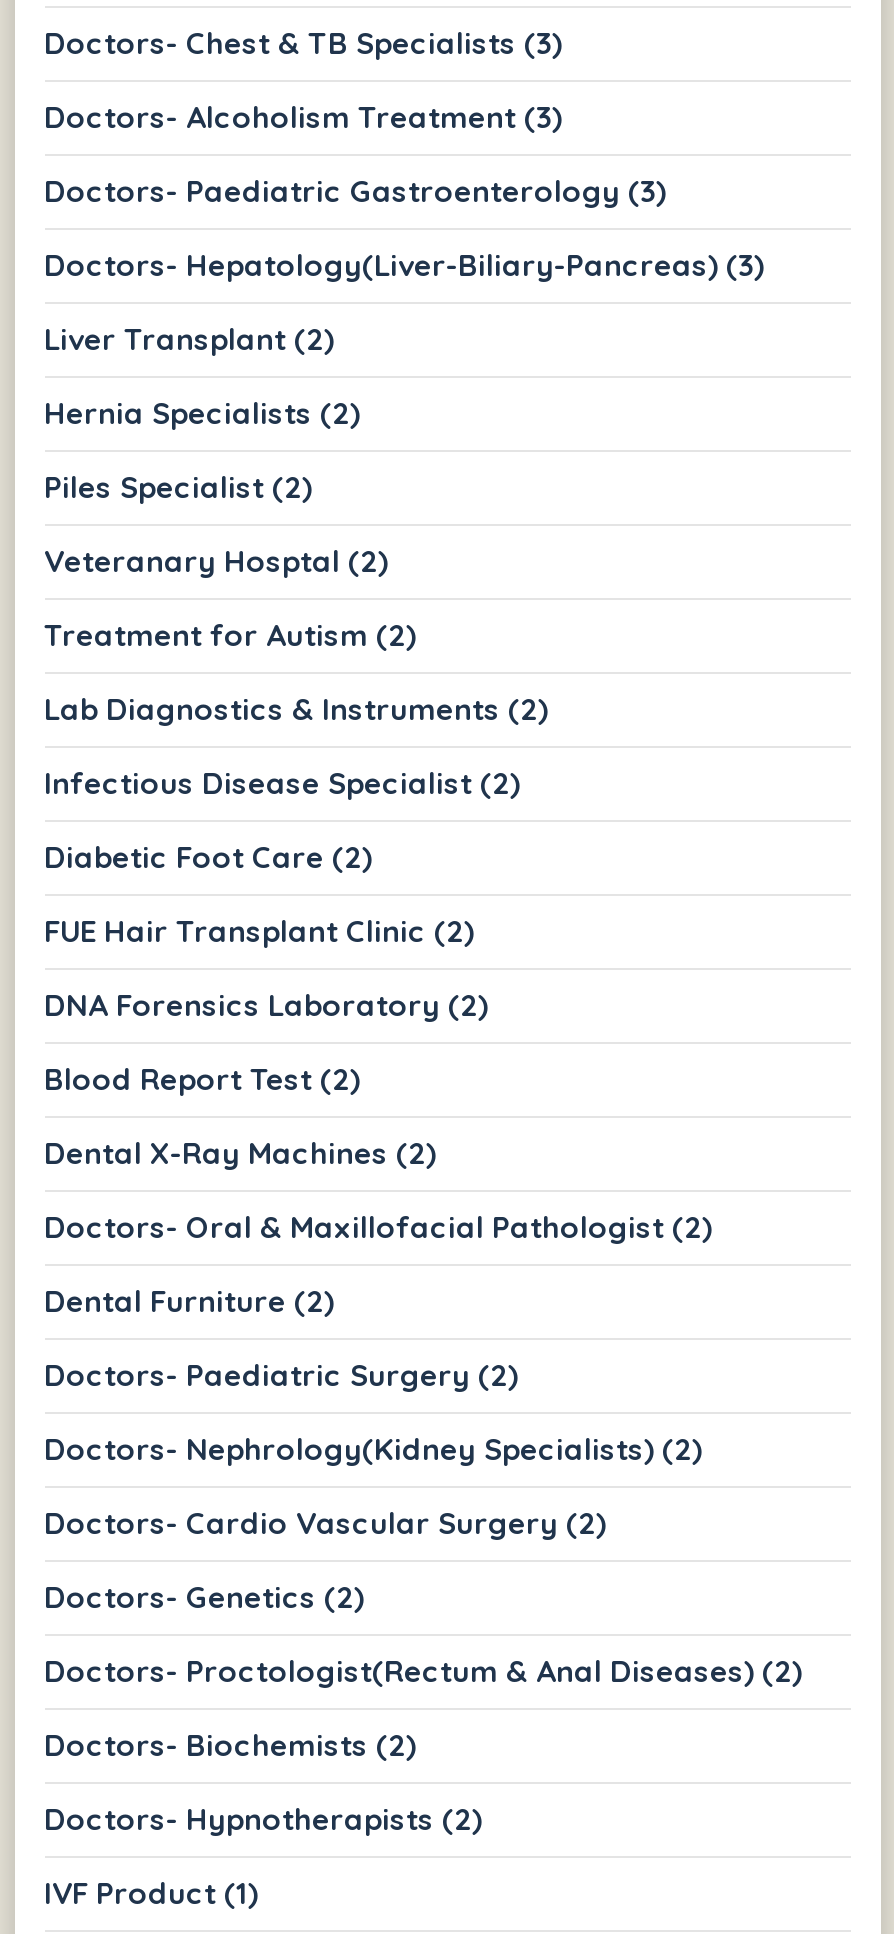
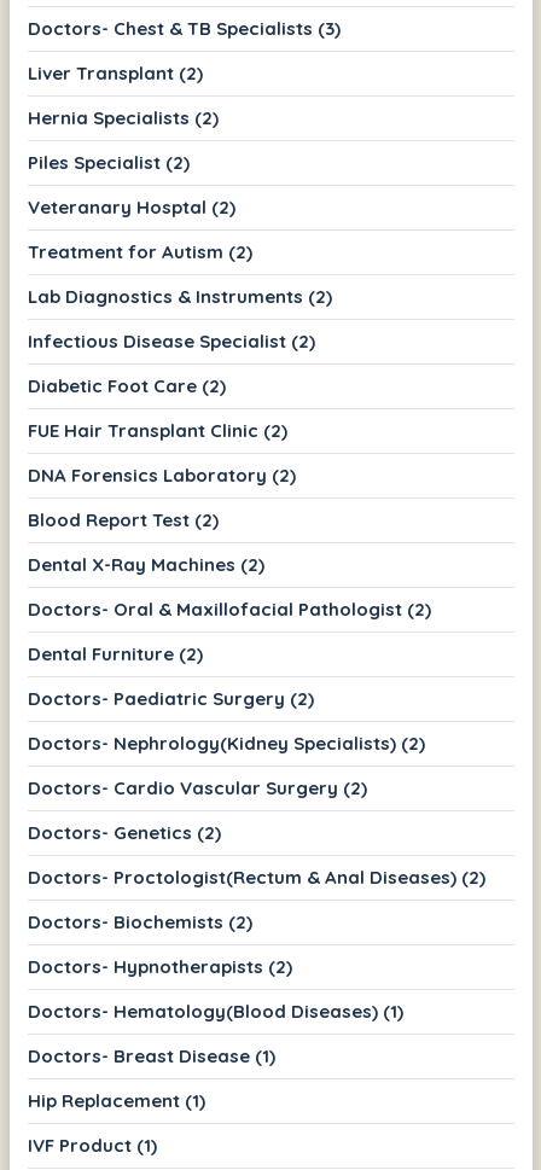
[44,98,764,284] Doctors- Alcoholism Treatment (3) | Doctors- Paediatric Gastroenterology (3) | Doctors- Hepatology(Liver-Biliary-Pancreas) (3) -> none
moved [44,320,802,1838] -> [27,62,485,978]: Liver Transplant (2) | Hernia Specialists (2) | Piles Specialist (2) | ... | Doctors- Biochemists (2) | Doctors- Hypnotherapists (2)
none -> [27,1000,403,1112] Doctors- Hematology(Blood Diseases) (1) | Doctors- Breast Disease (1) | Hip Replacement (1)

